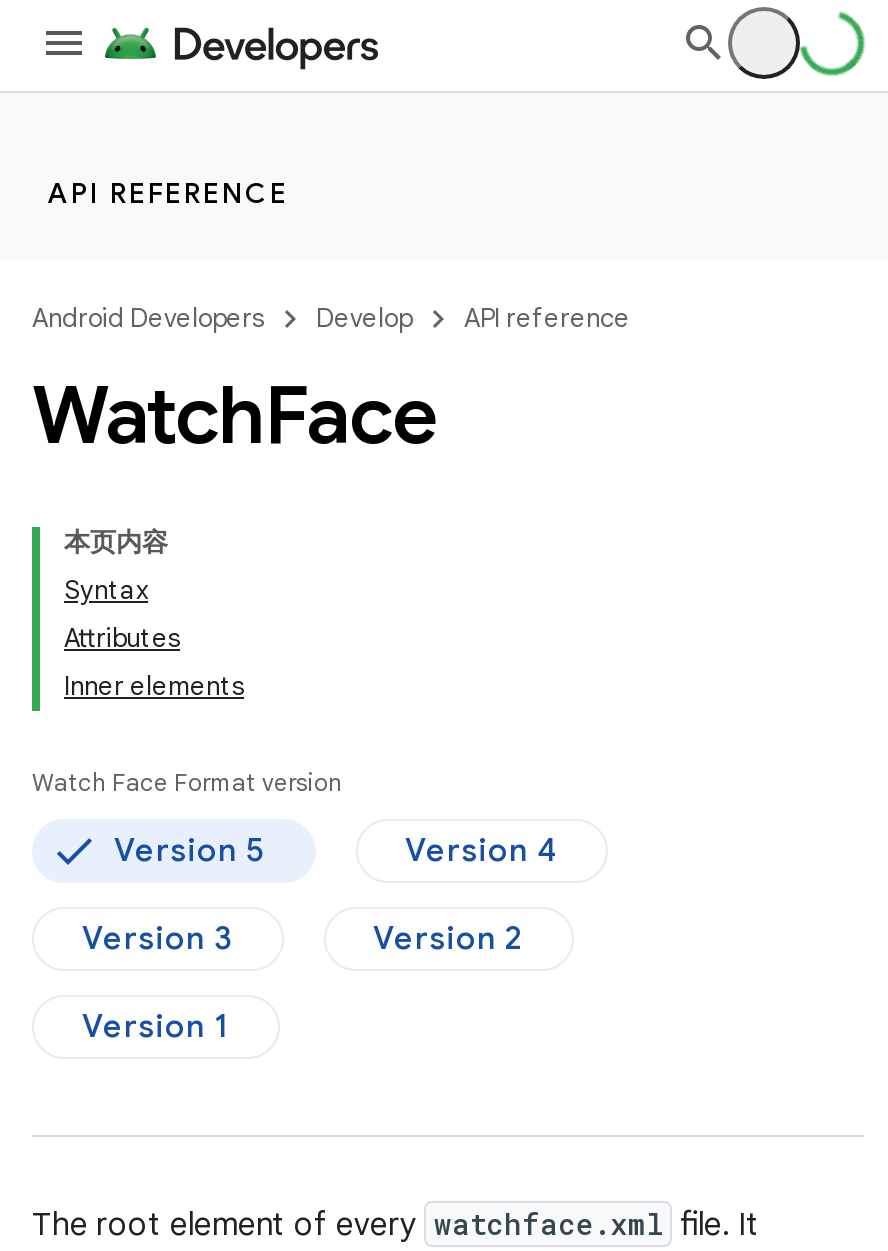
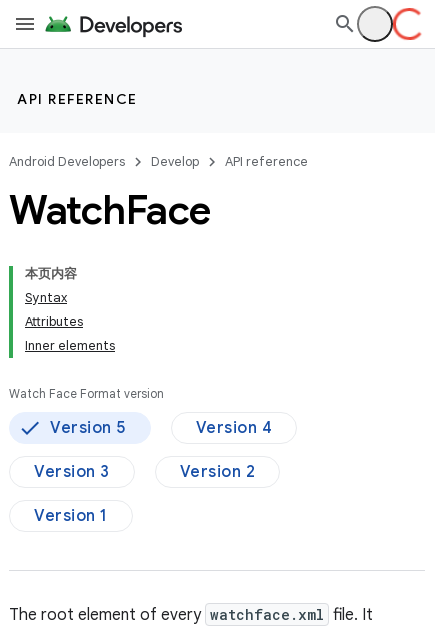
[798,11,866,77] [image] -> [392,7,425,41] [image]

